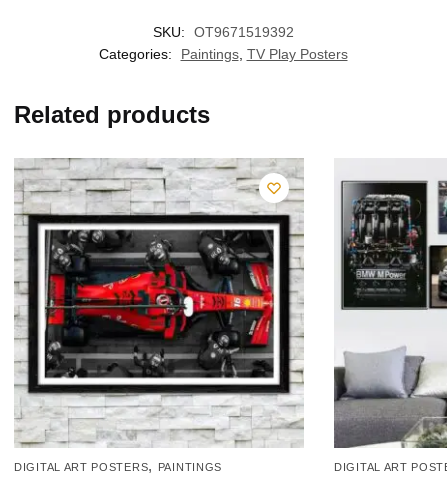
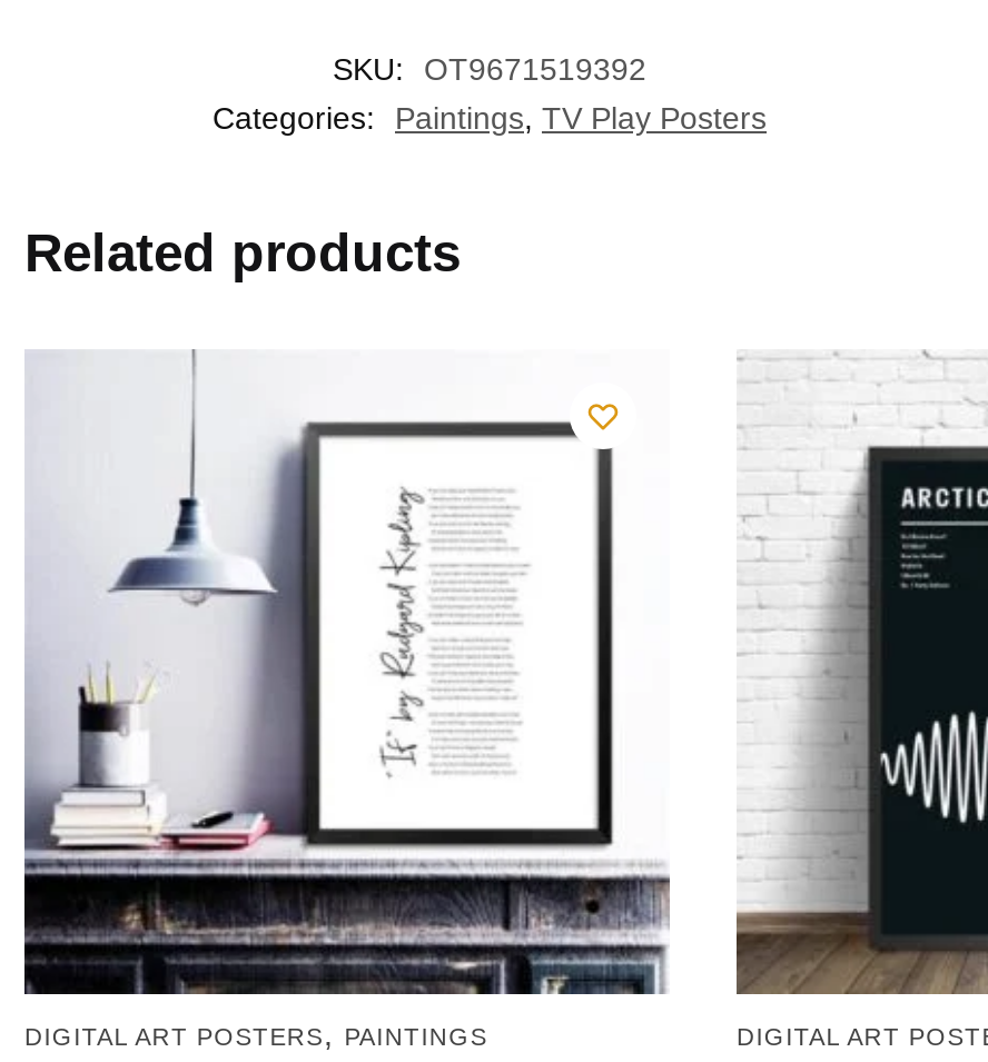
[14,157,305,448] [image] -> [22,351,670,996] [image]
[333,179,444,448] [image] -> [737,398,981,996] [image]

